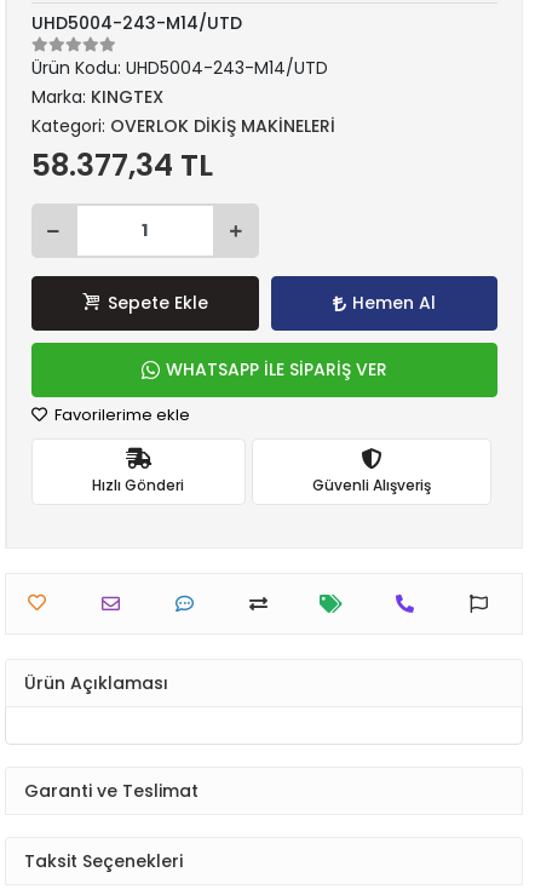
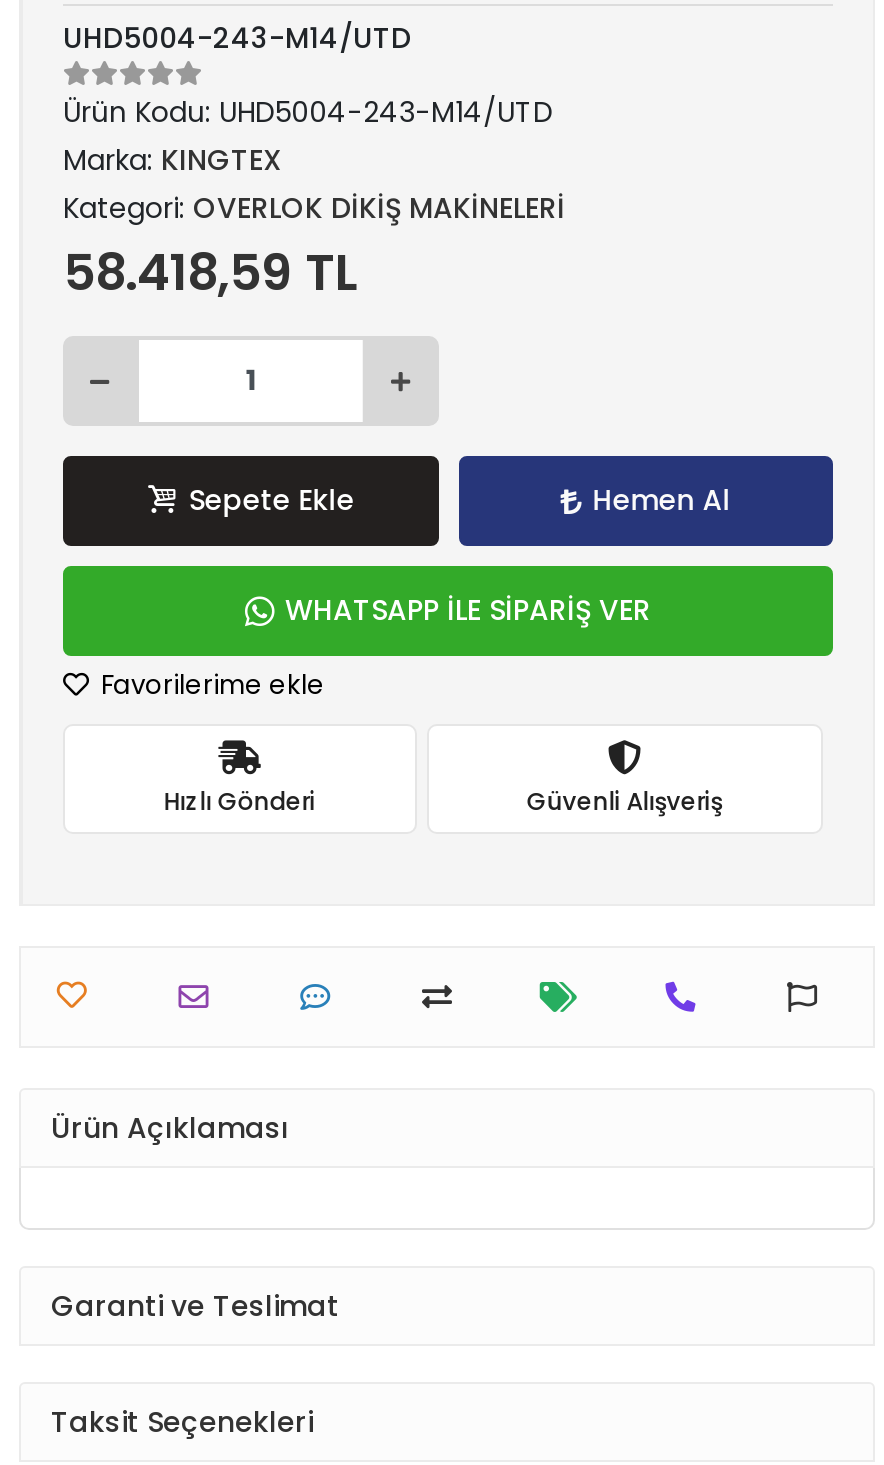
[31,144,213,187] 58.377,34 TL -> [63,238,359,308] 58.418,59 TL

